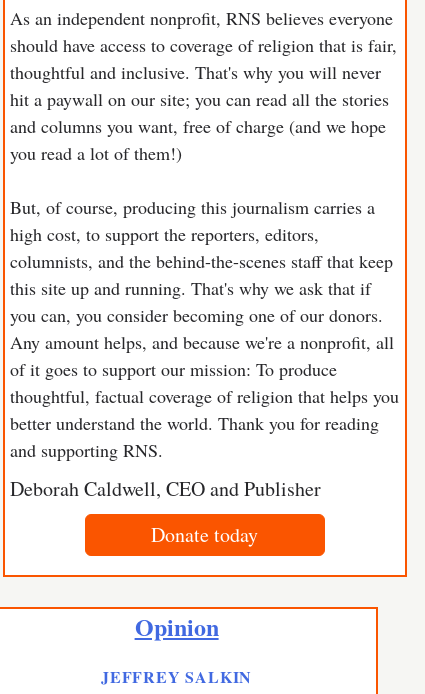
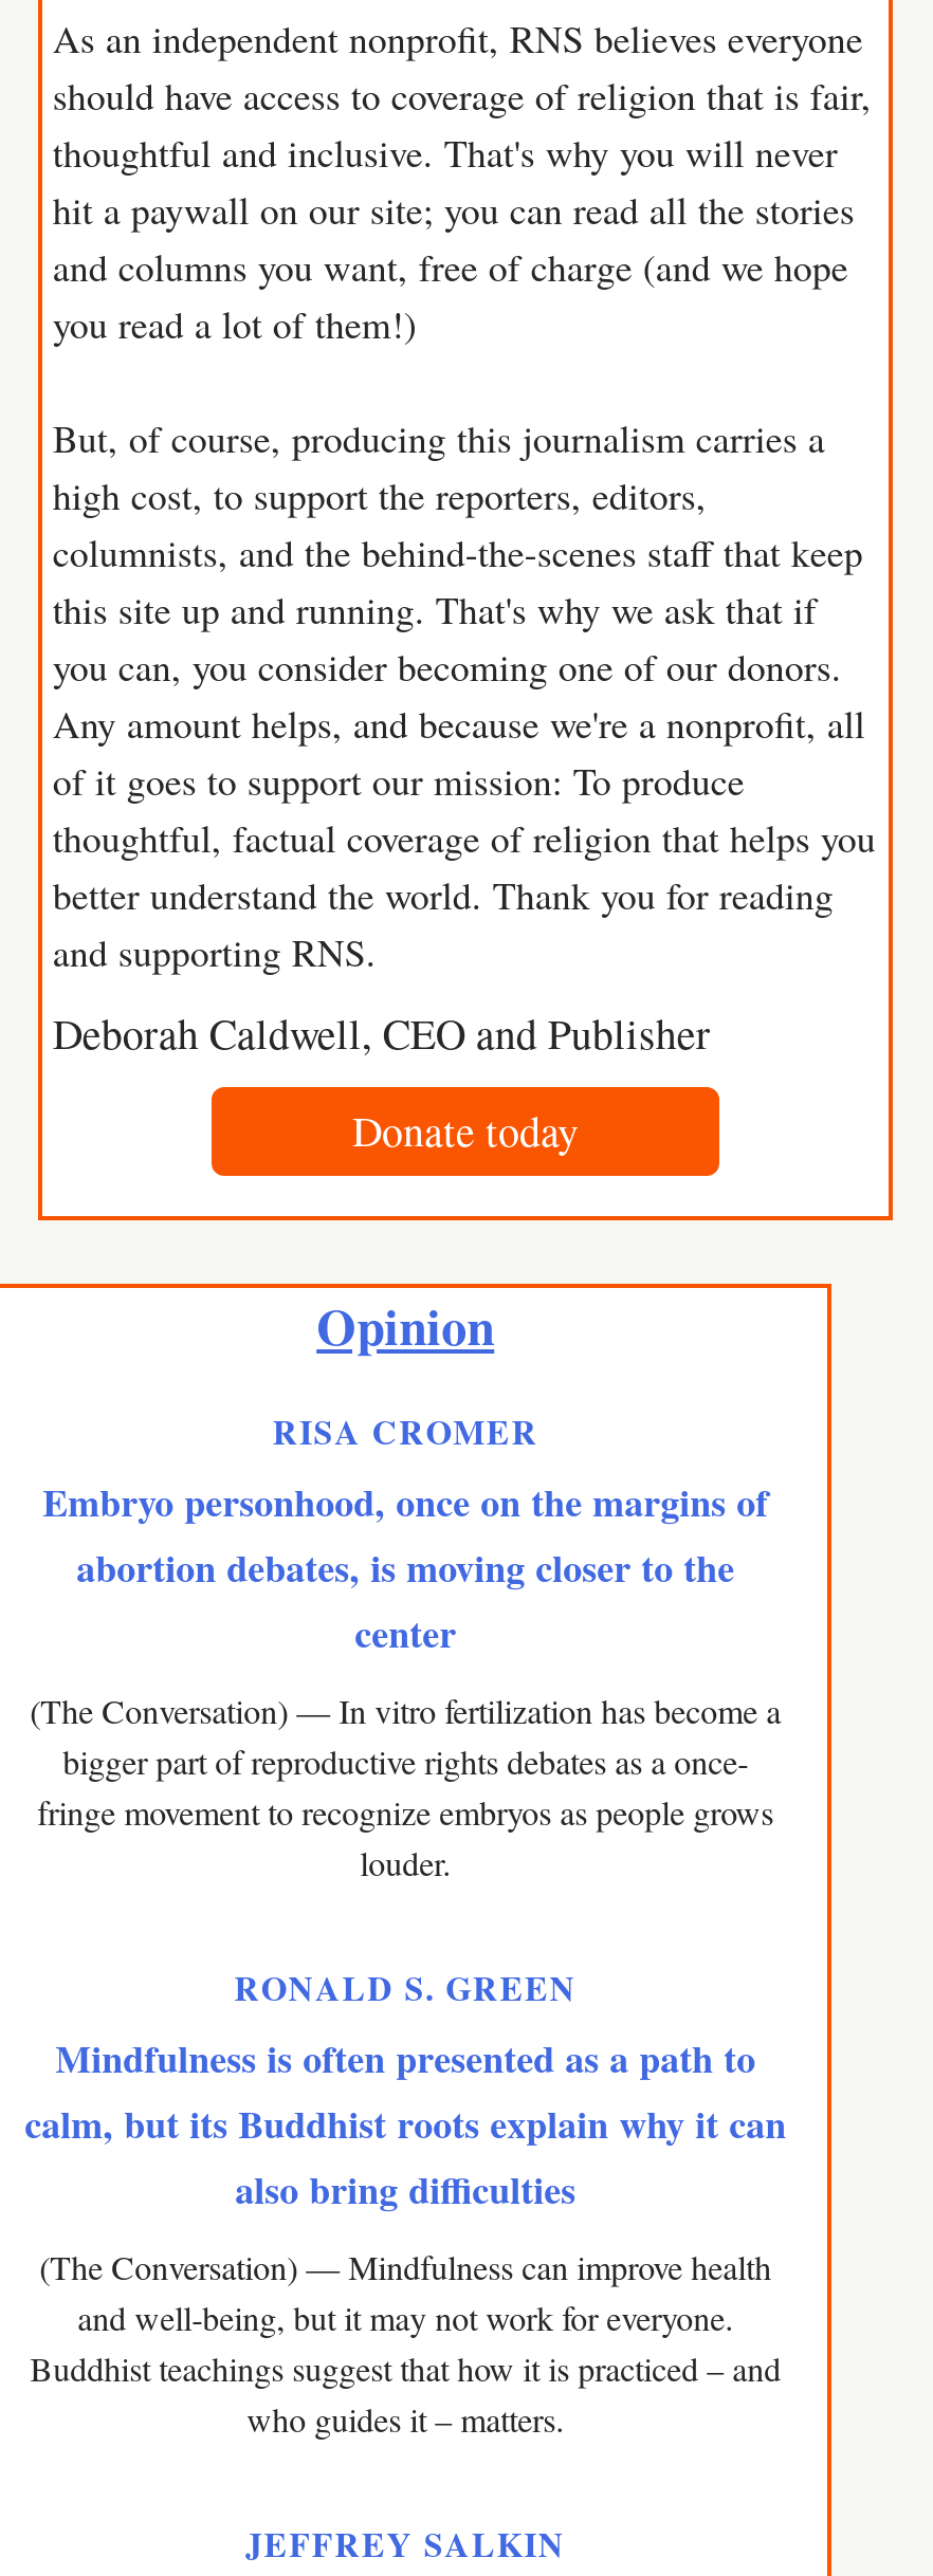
none -> [25,1406,786,2440] RISA CROMER | Embryo personhood, once on the margins of | abortion debates, is moving closer to the | center | (The Conversation) — In vitro fertilization has become a | bigger part of reproductive rights debates as a once- | fringe movement to recognize embryos as people grows | louder. | RONALD S. GREEN | Mindfulness is often presented as a path to | calm, but its Buddhist roots explain why it can | also bring difficulties | (The Conversation) — Mindfulness can improve health | and well-being, but it may not work for everyone. | Buddhist teachings suggest that how it is practiced – and | who guides it – matters.

